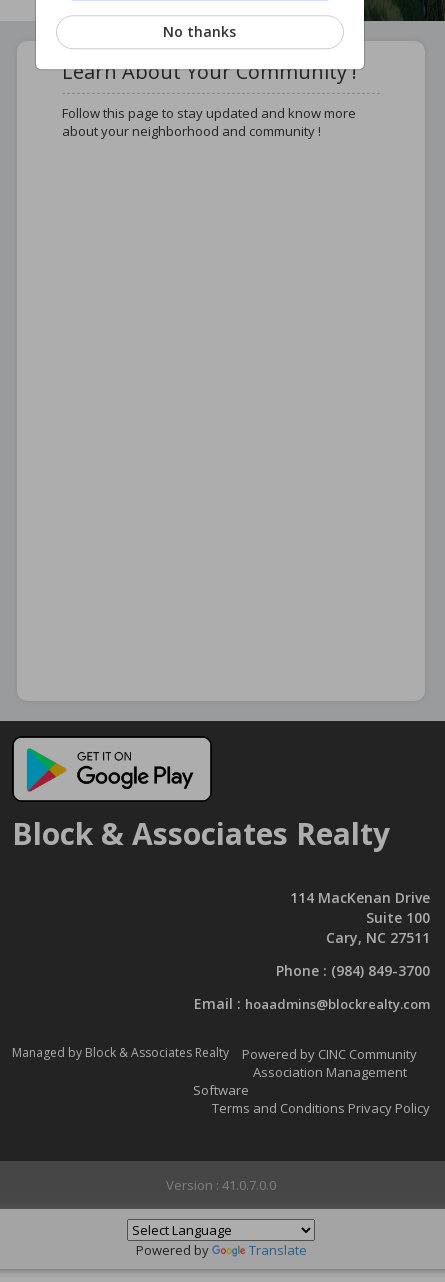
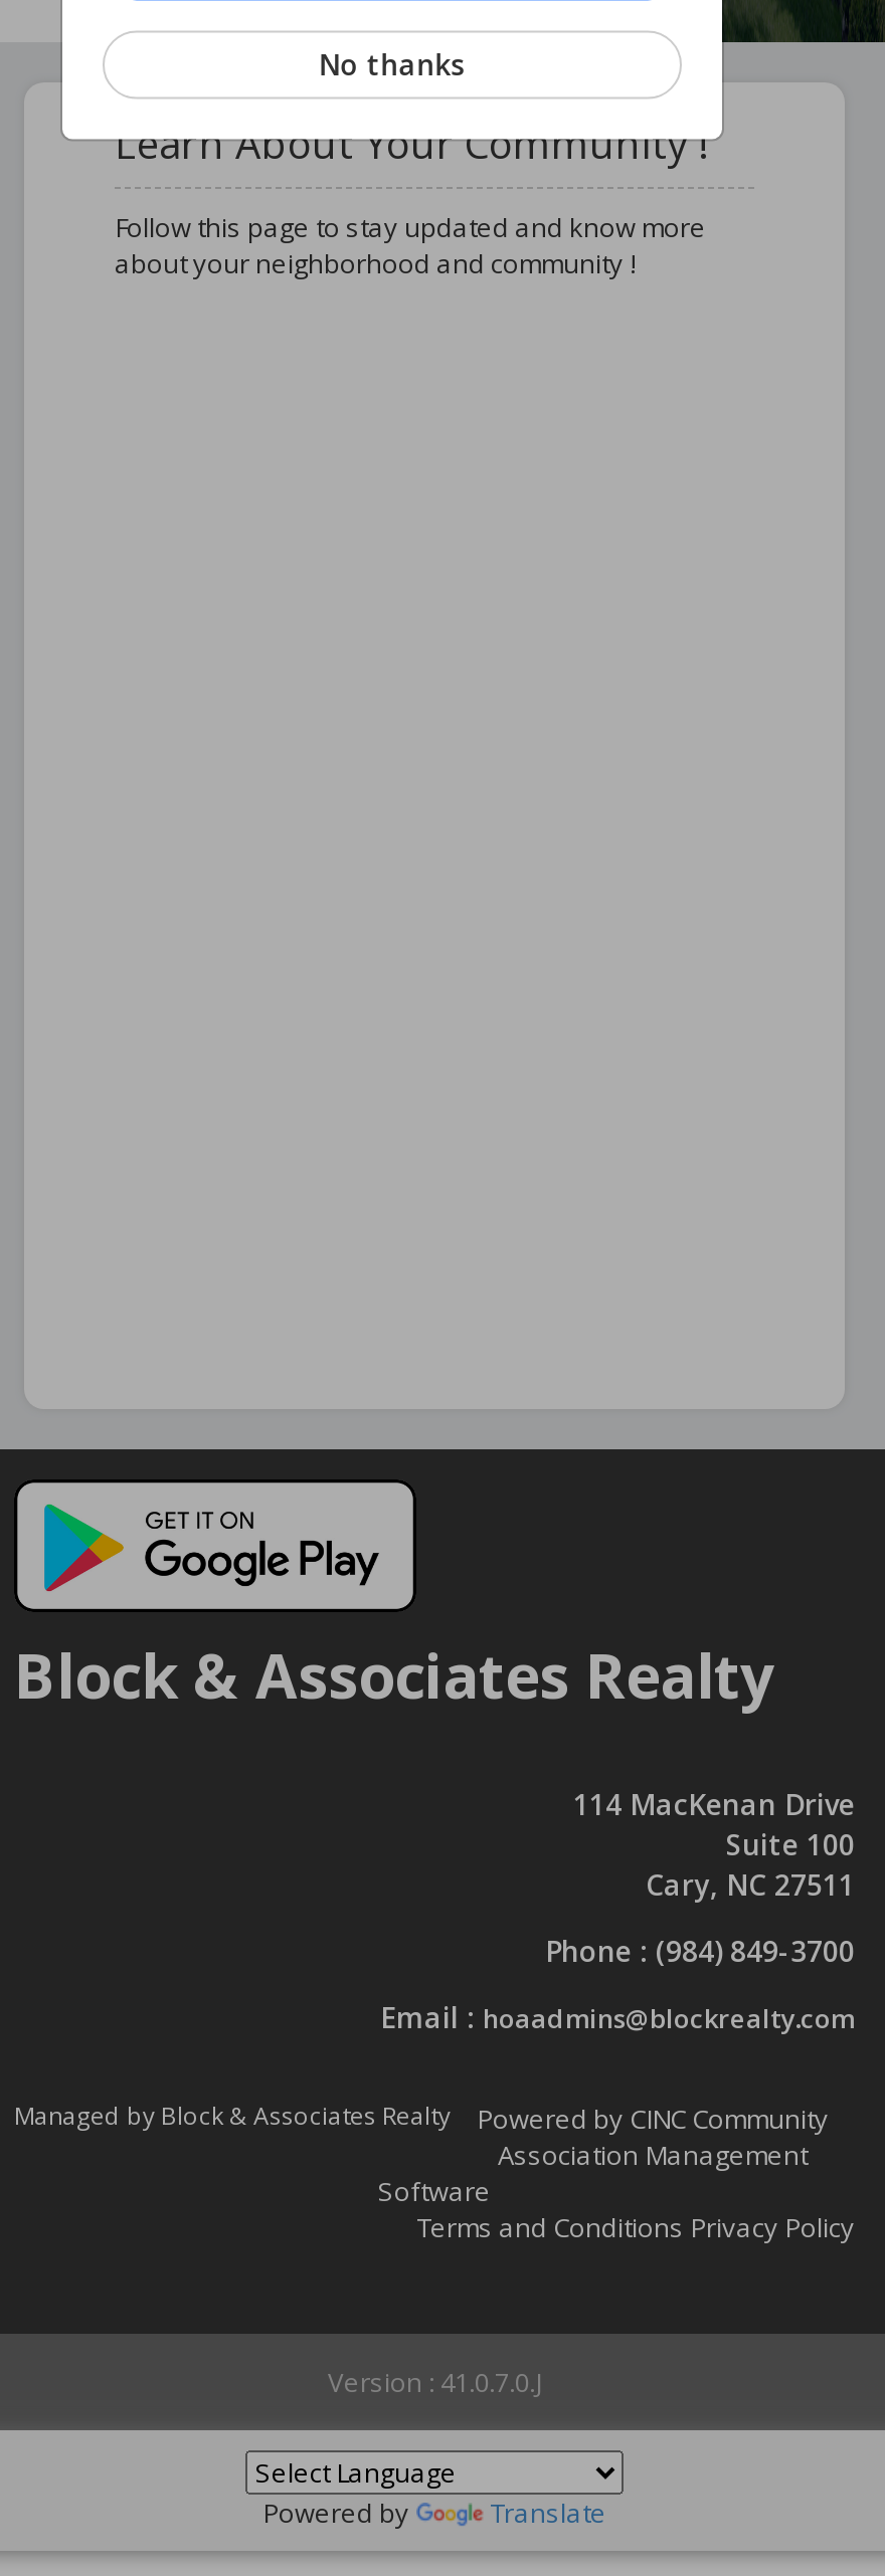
[166,1176,276,1194] Version : 41.0.7.0.0 -> [328,2364,541,2400] Version : 41.0.7.0.J

